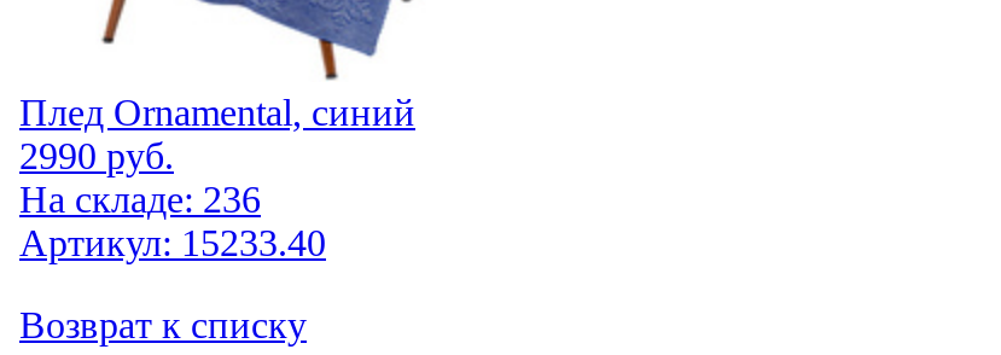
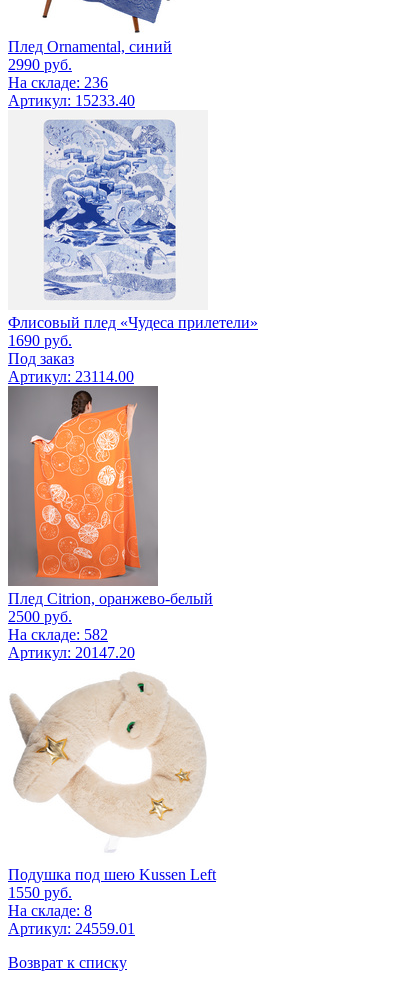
none -> [7,385,213,661] [image] | Плед Citrion, оранжево-белый | 2500руб. | На складе: 582 | Артикул: 20147.20
none -> [8,118,258,385] [image] | Флисовый плед «Чудеса прилетели» | 1690 руб. | Под заказ | Артикул: 23114.00
none -> [8,671,216,937] [image] | Подушка под шею Kussen Left | 1550 руб. | На складе: 8 | Артикул: 24559.01

